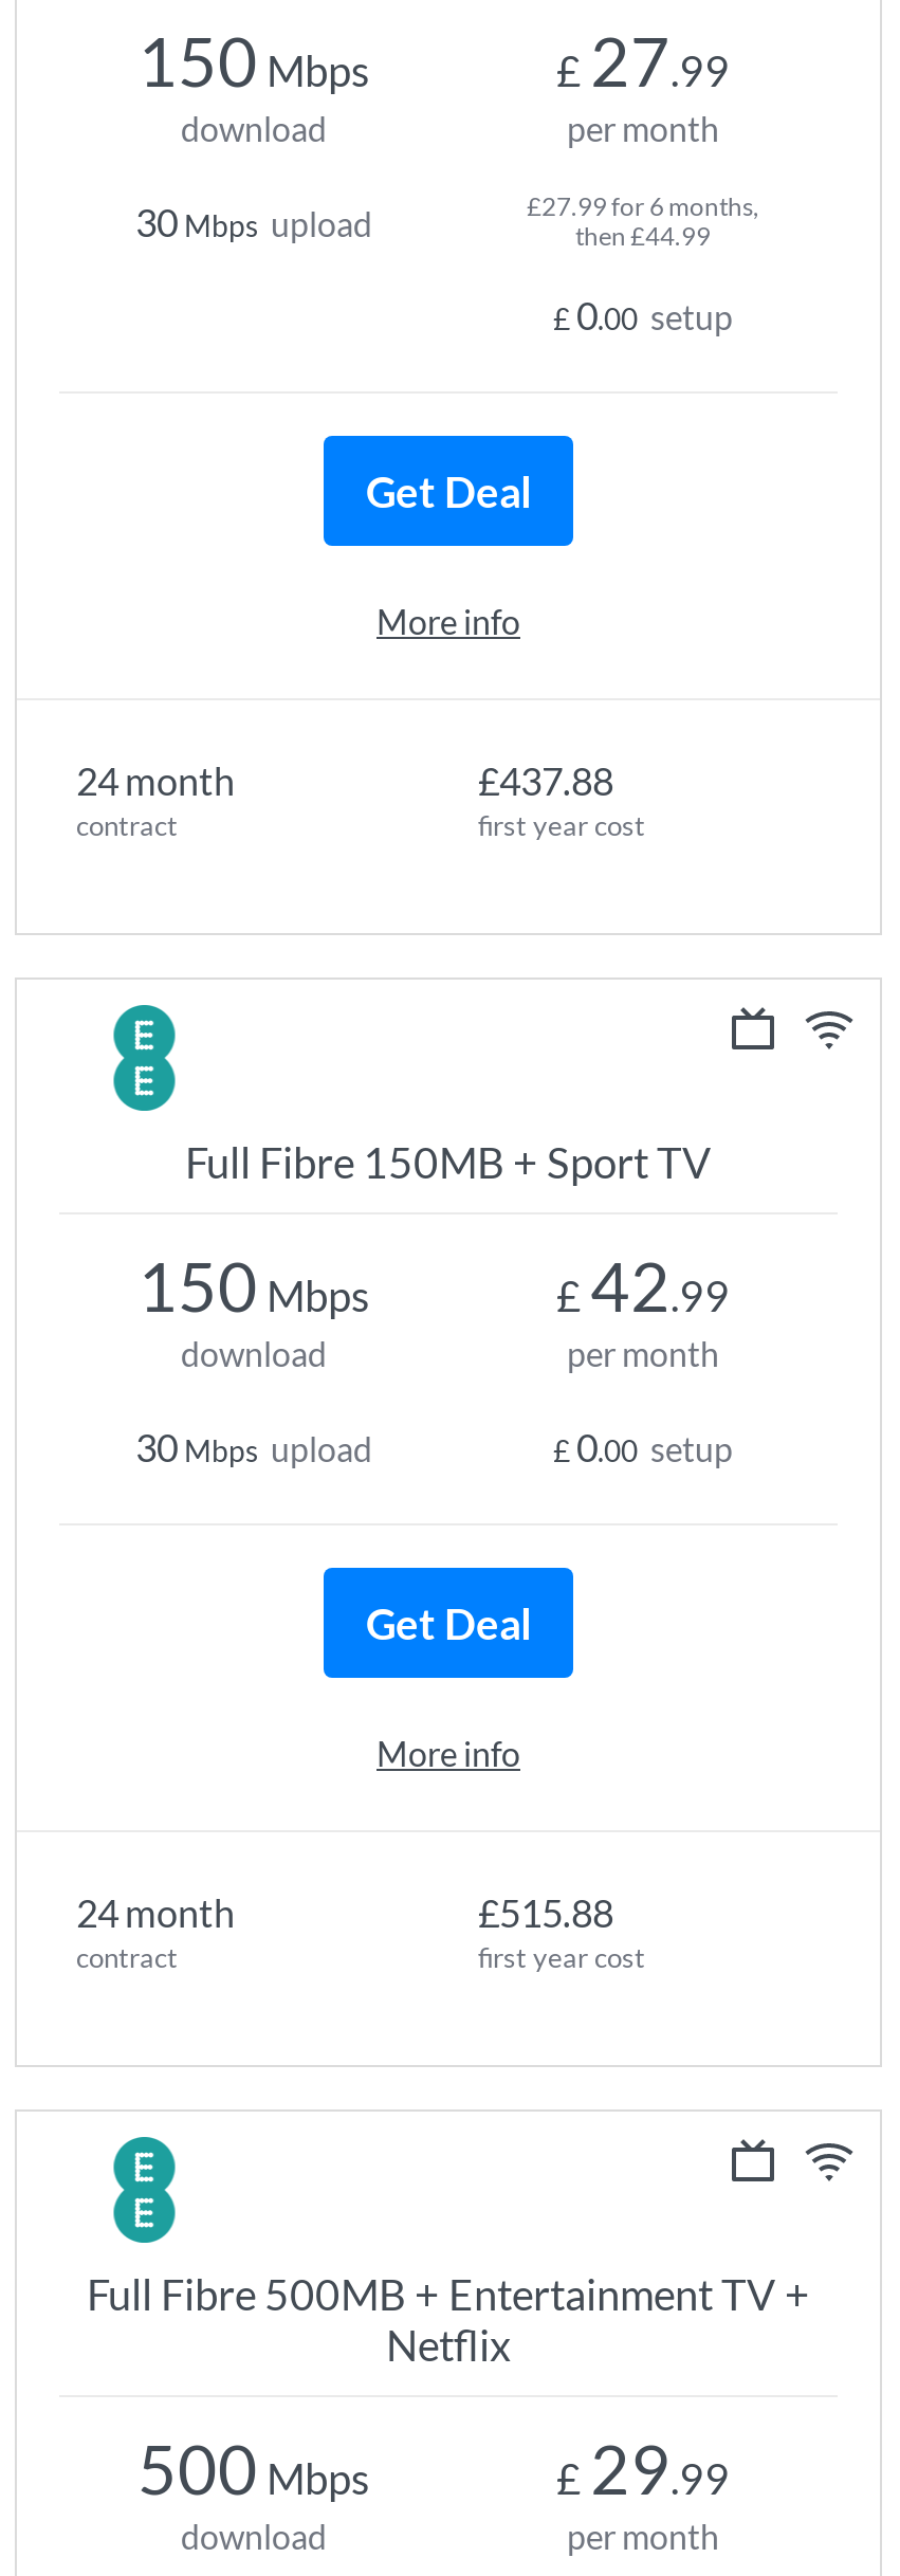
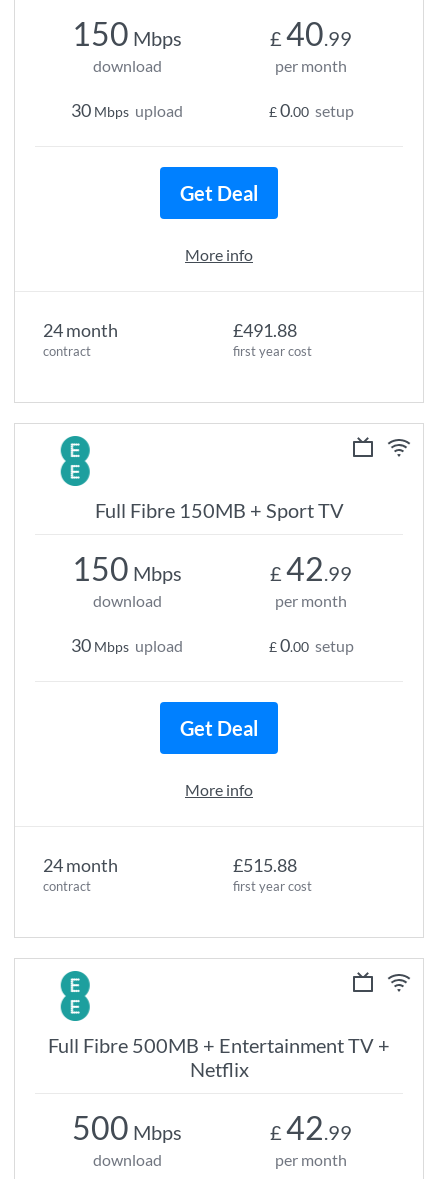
[556,19,730,102] £27.99 -> [270,14,352,53] £40.99
[527,190,759,252] £27.99 for 6 months, | then £44.99 -> none
[478,757,613,804] £437.88 -> [233,319,297,341] £491.88
[556,2427,730,2509] £29.99 -> [270,1108,352,1147] £42.99

